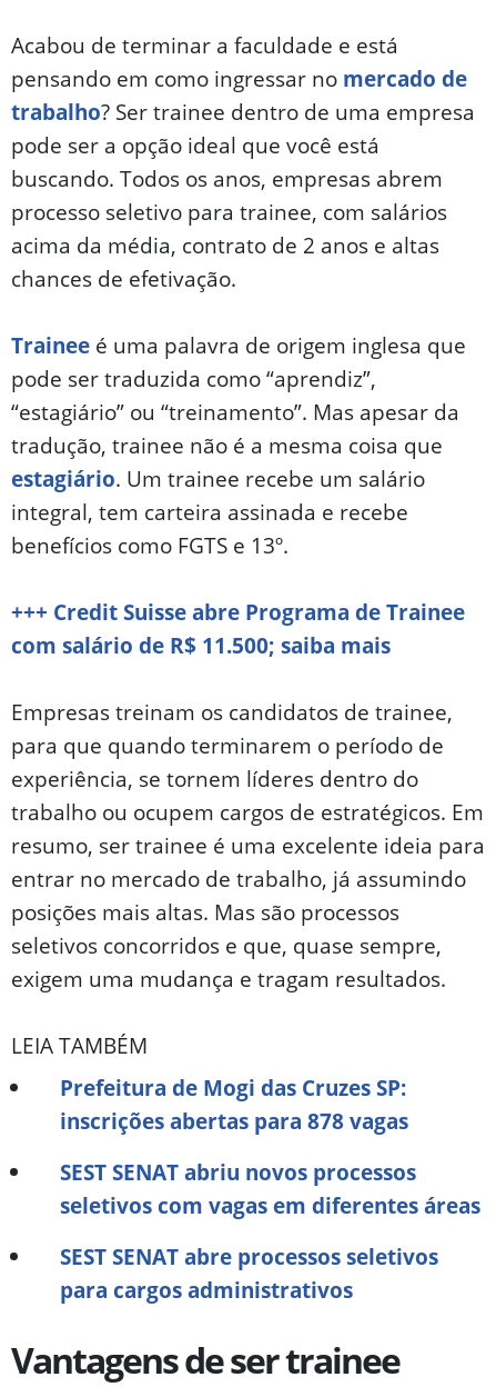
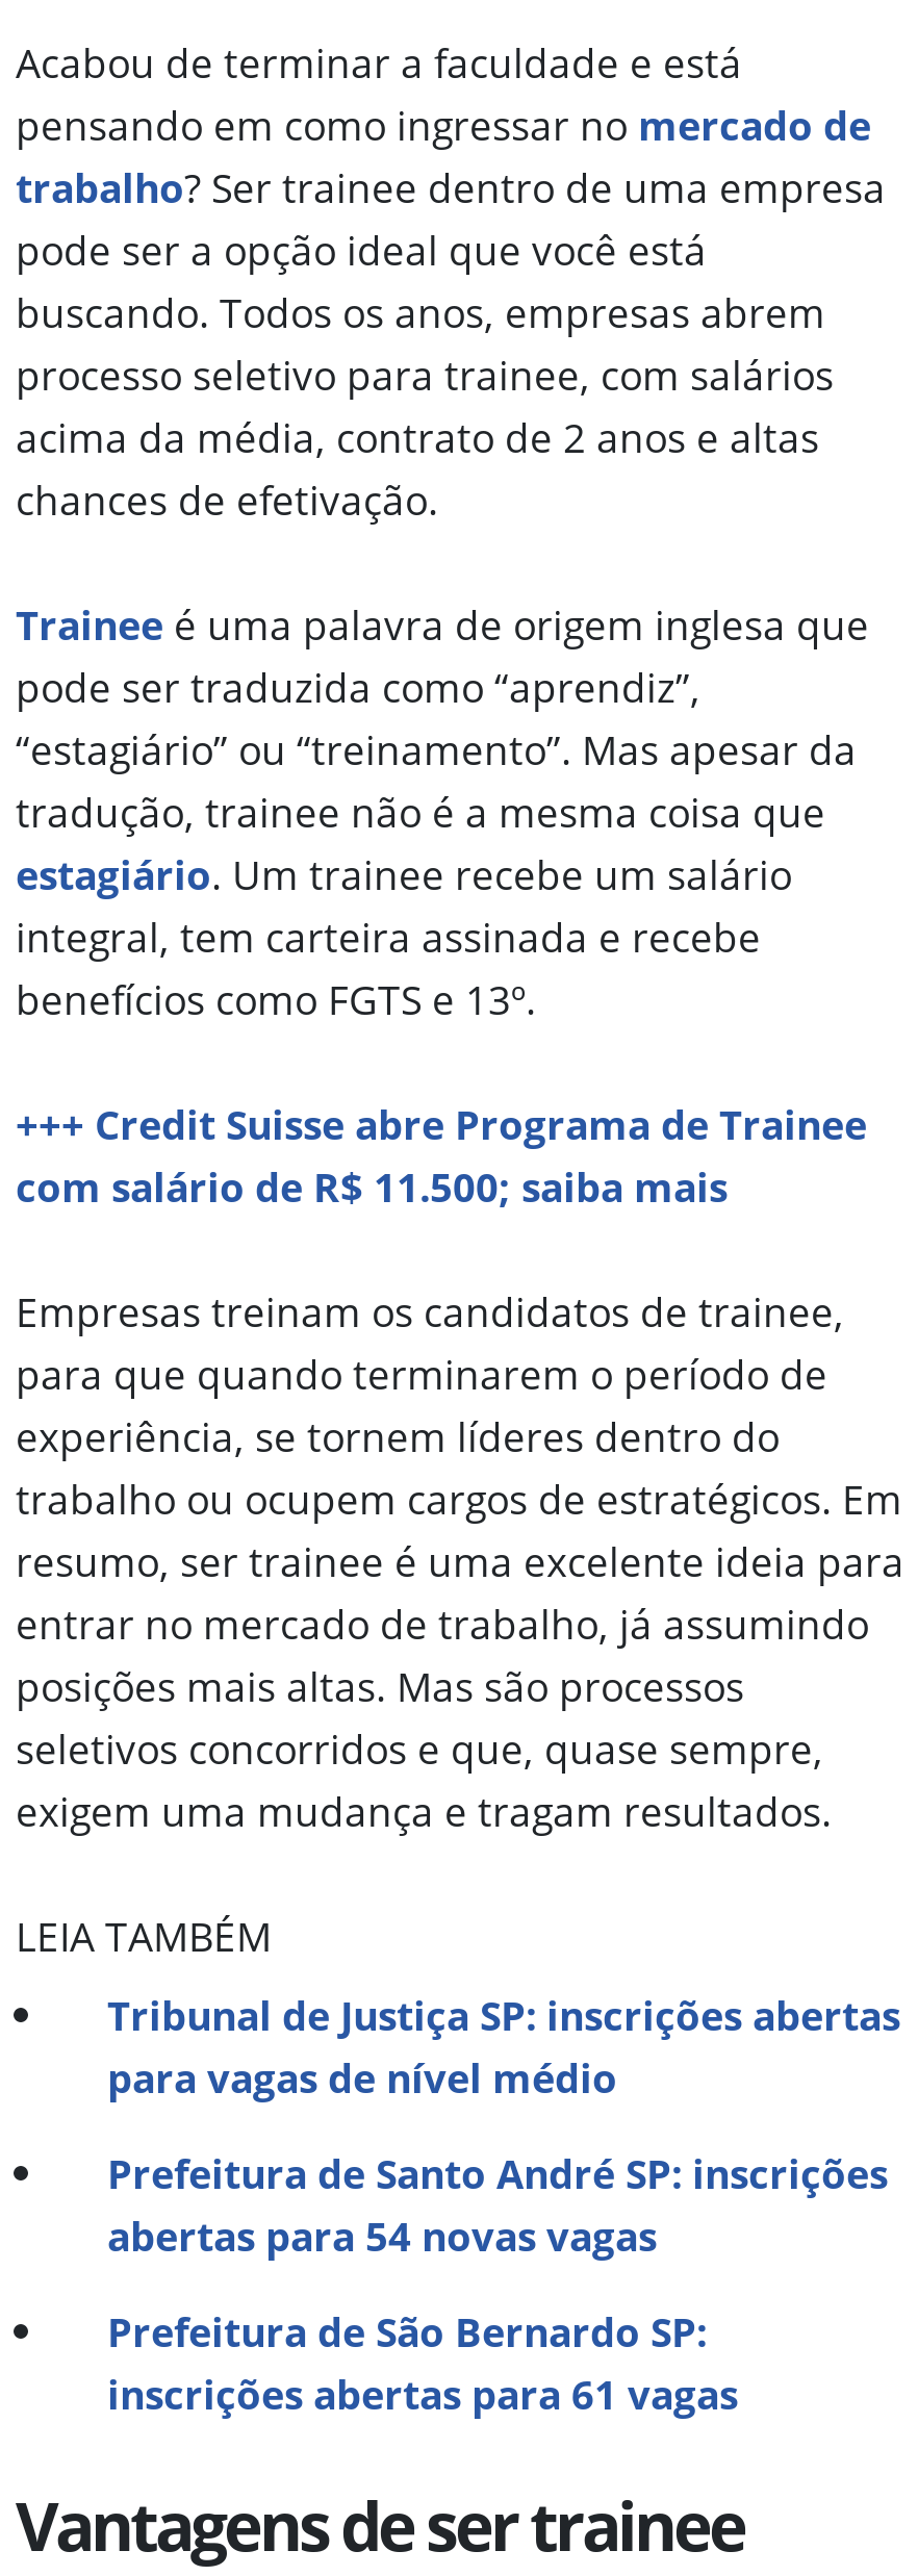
[60,1072,408,1136] Prefeitura de Mogi das Cruzes SP: | inscrições abertas para 878 vagas -> [107,1987,900,2106] Tribunal de Justiça SP: inscrições abertas | para vagas de nível médio
[60,1157,480,1220] SEST SENAT abriu novos processos | seletivos com vagas em diferentes áreas -> [107,2145,888,2264] Prefeitura de Santo André SP: inscrições | abertas para 54 novas vagas
[60,1241,438,1305] SEST SENAT abre processos seletivos | para cargos administrativos -> [107,2303,738,2422] Prefeitura de São Bernardo SP: | inscrições abertas para 61 vagas

